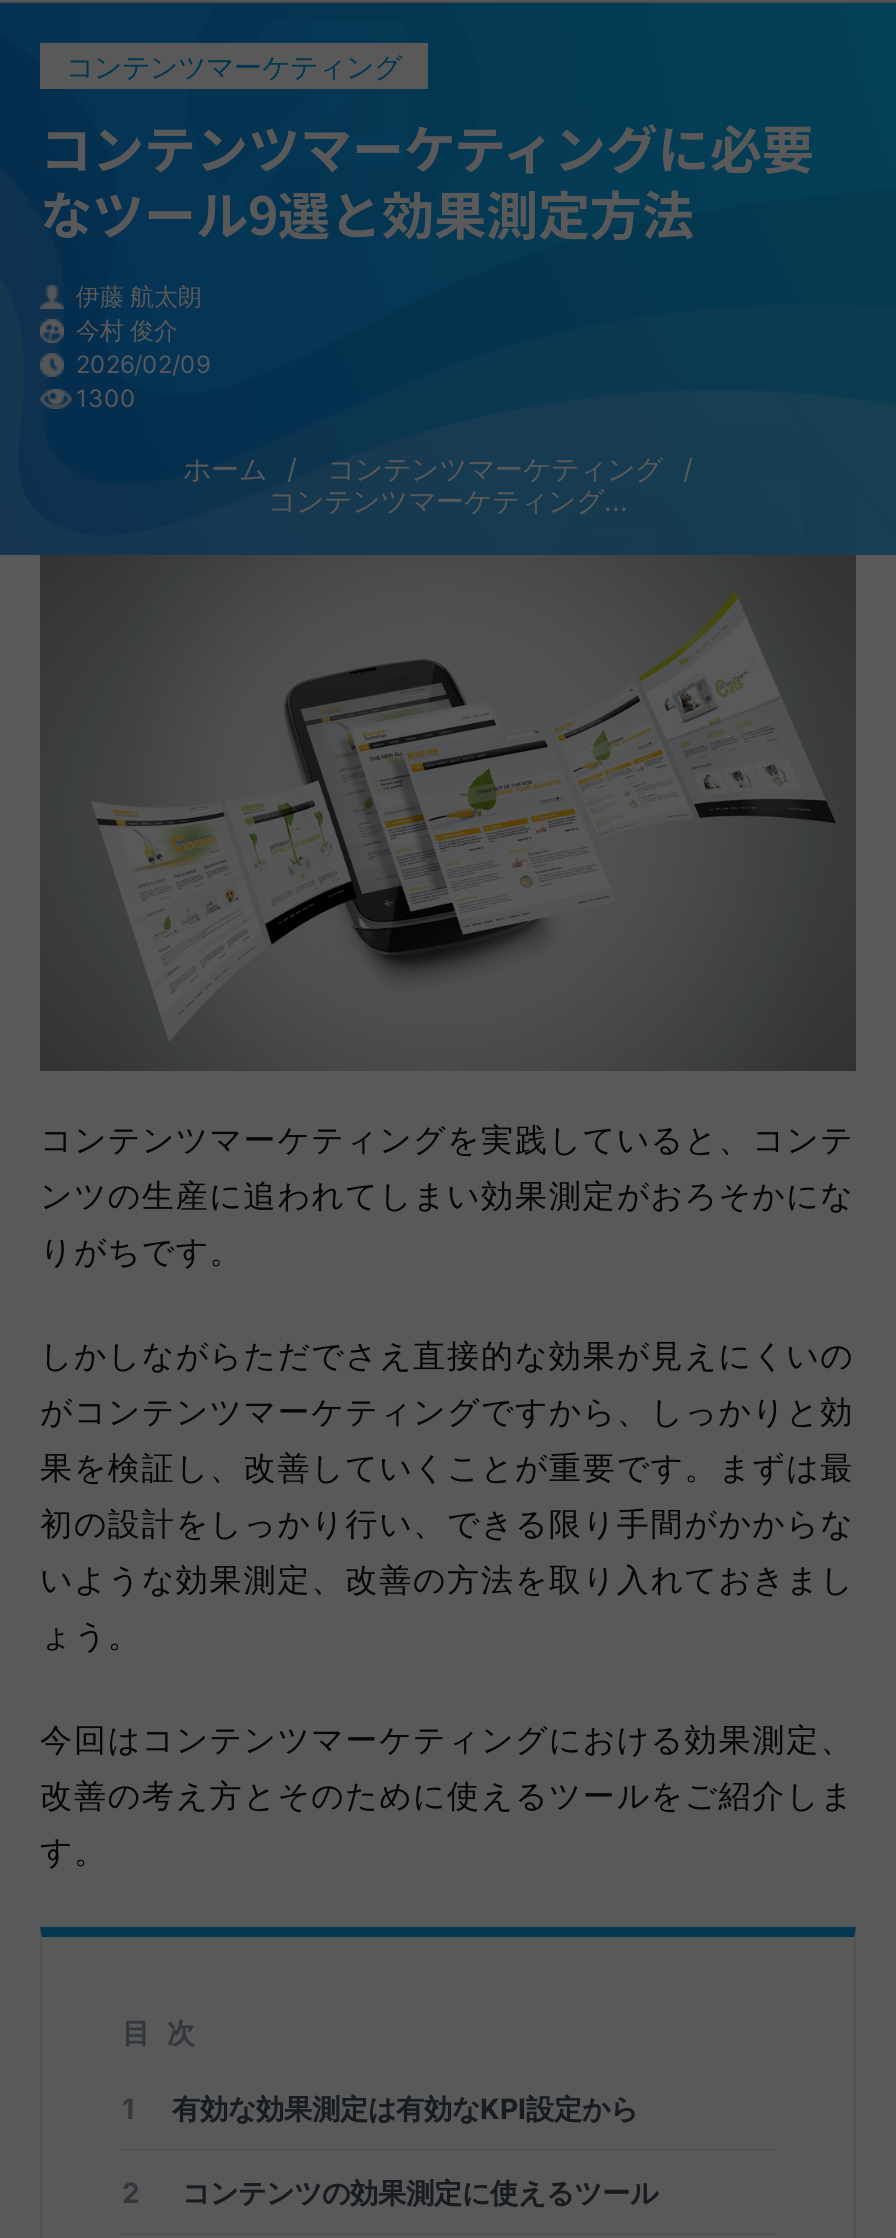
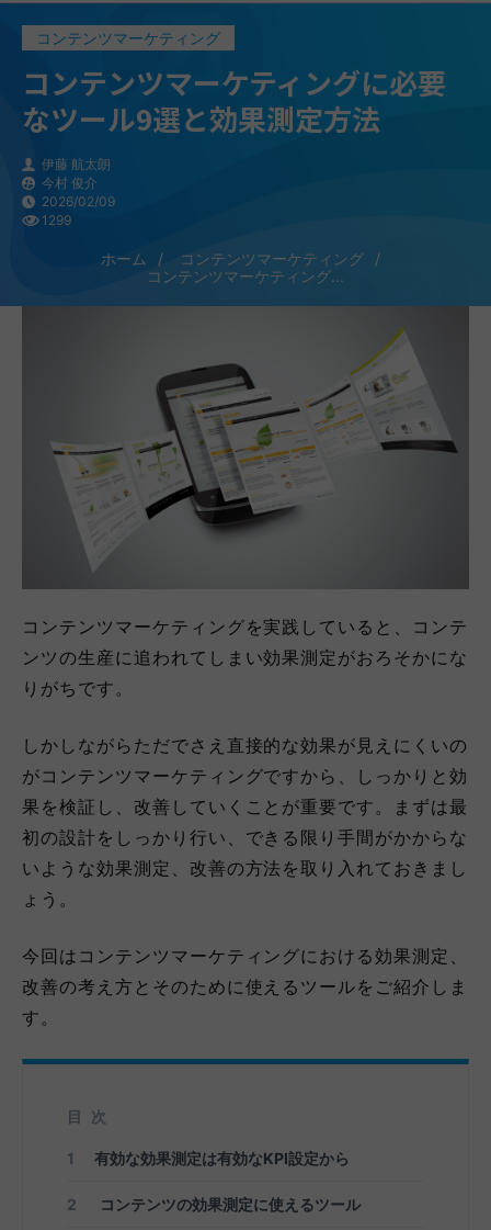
[76,383,136,413] 1300 -> [42,212,71,228] 1299

